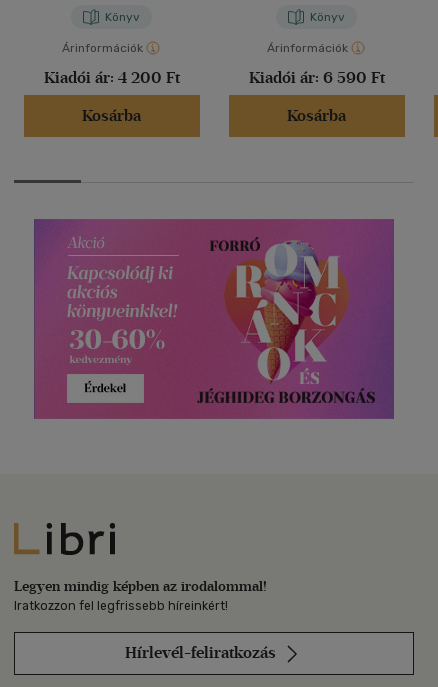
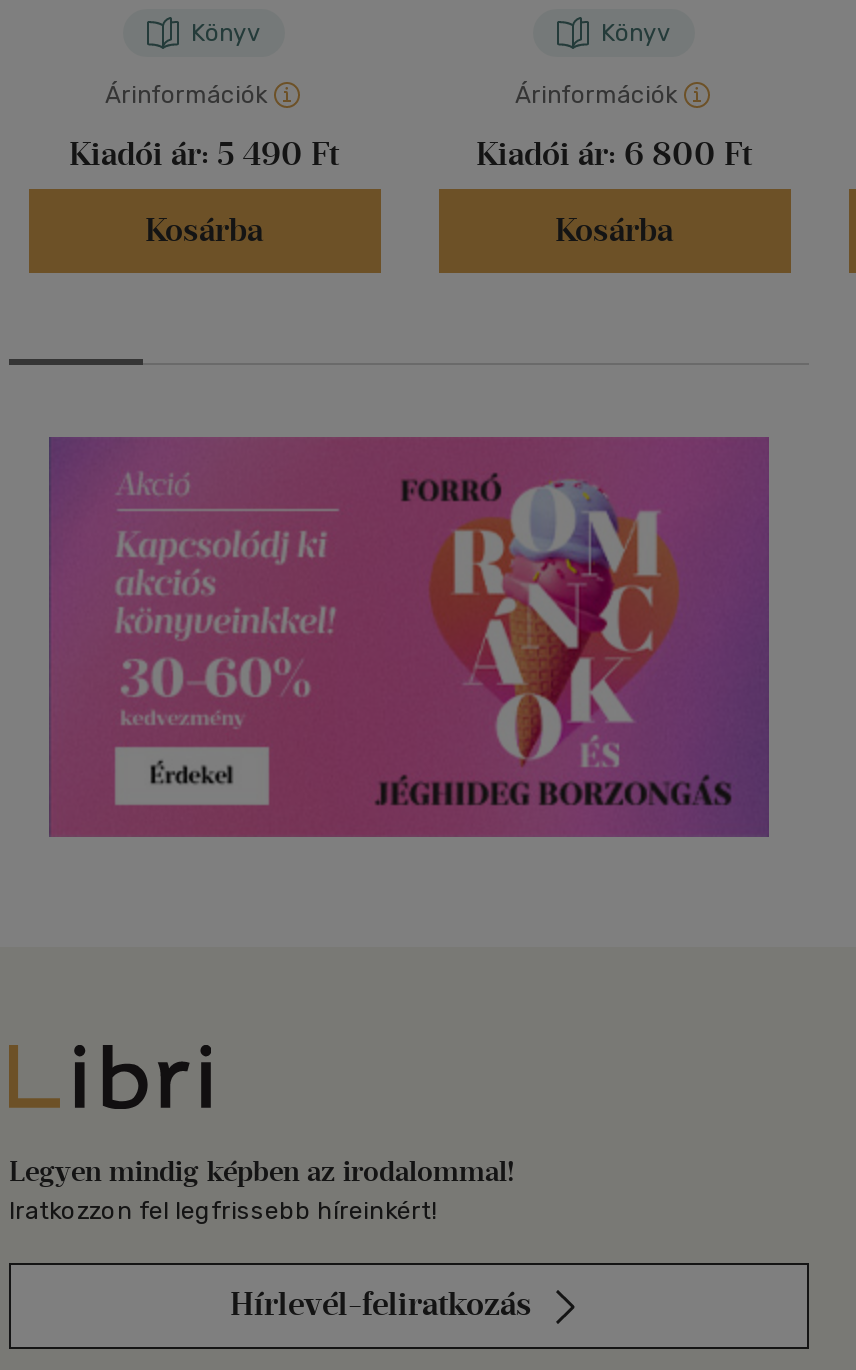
[43,68,179,87] Kiadói ár: 4 200 Ft -> [69,136,339,174] Kiadói ár: 5 490 Ft
[248,68,384,87] Kiadói ár: 6 590 Ft -> [476,136,752,174] Kiadói ár: 6 800 Ft

